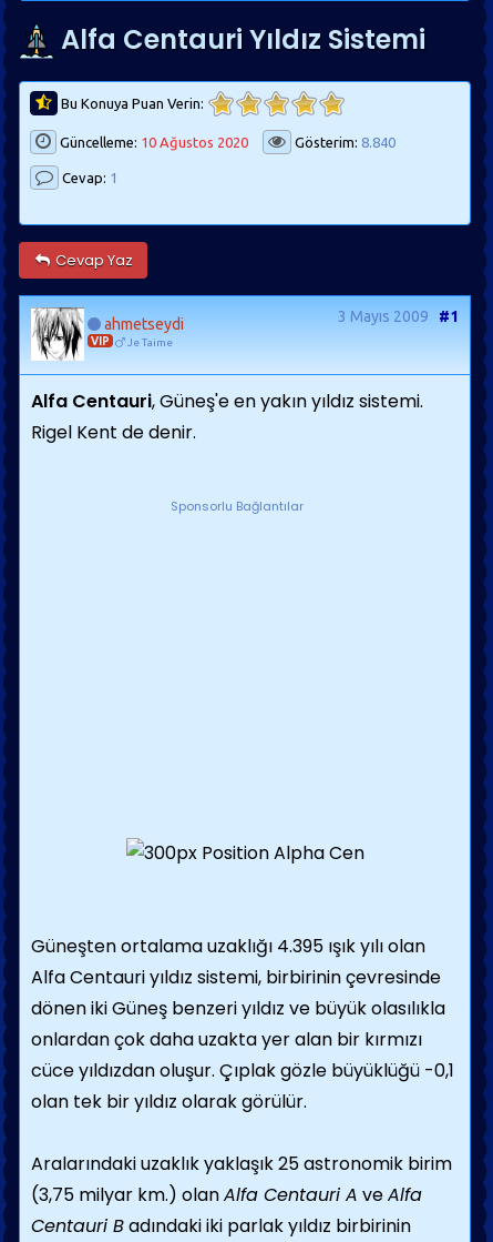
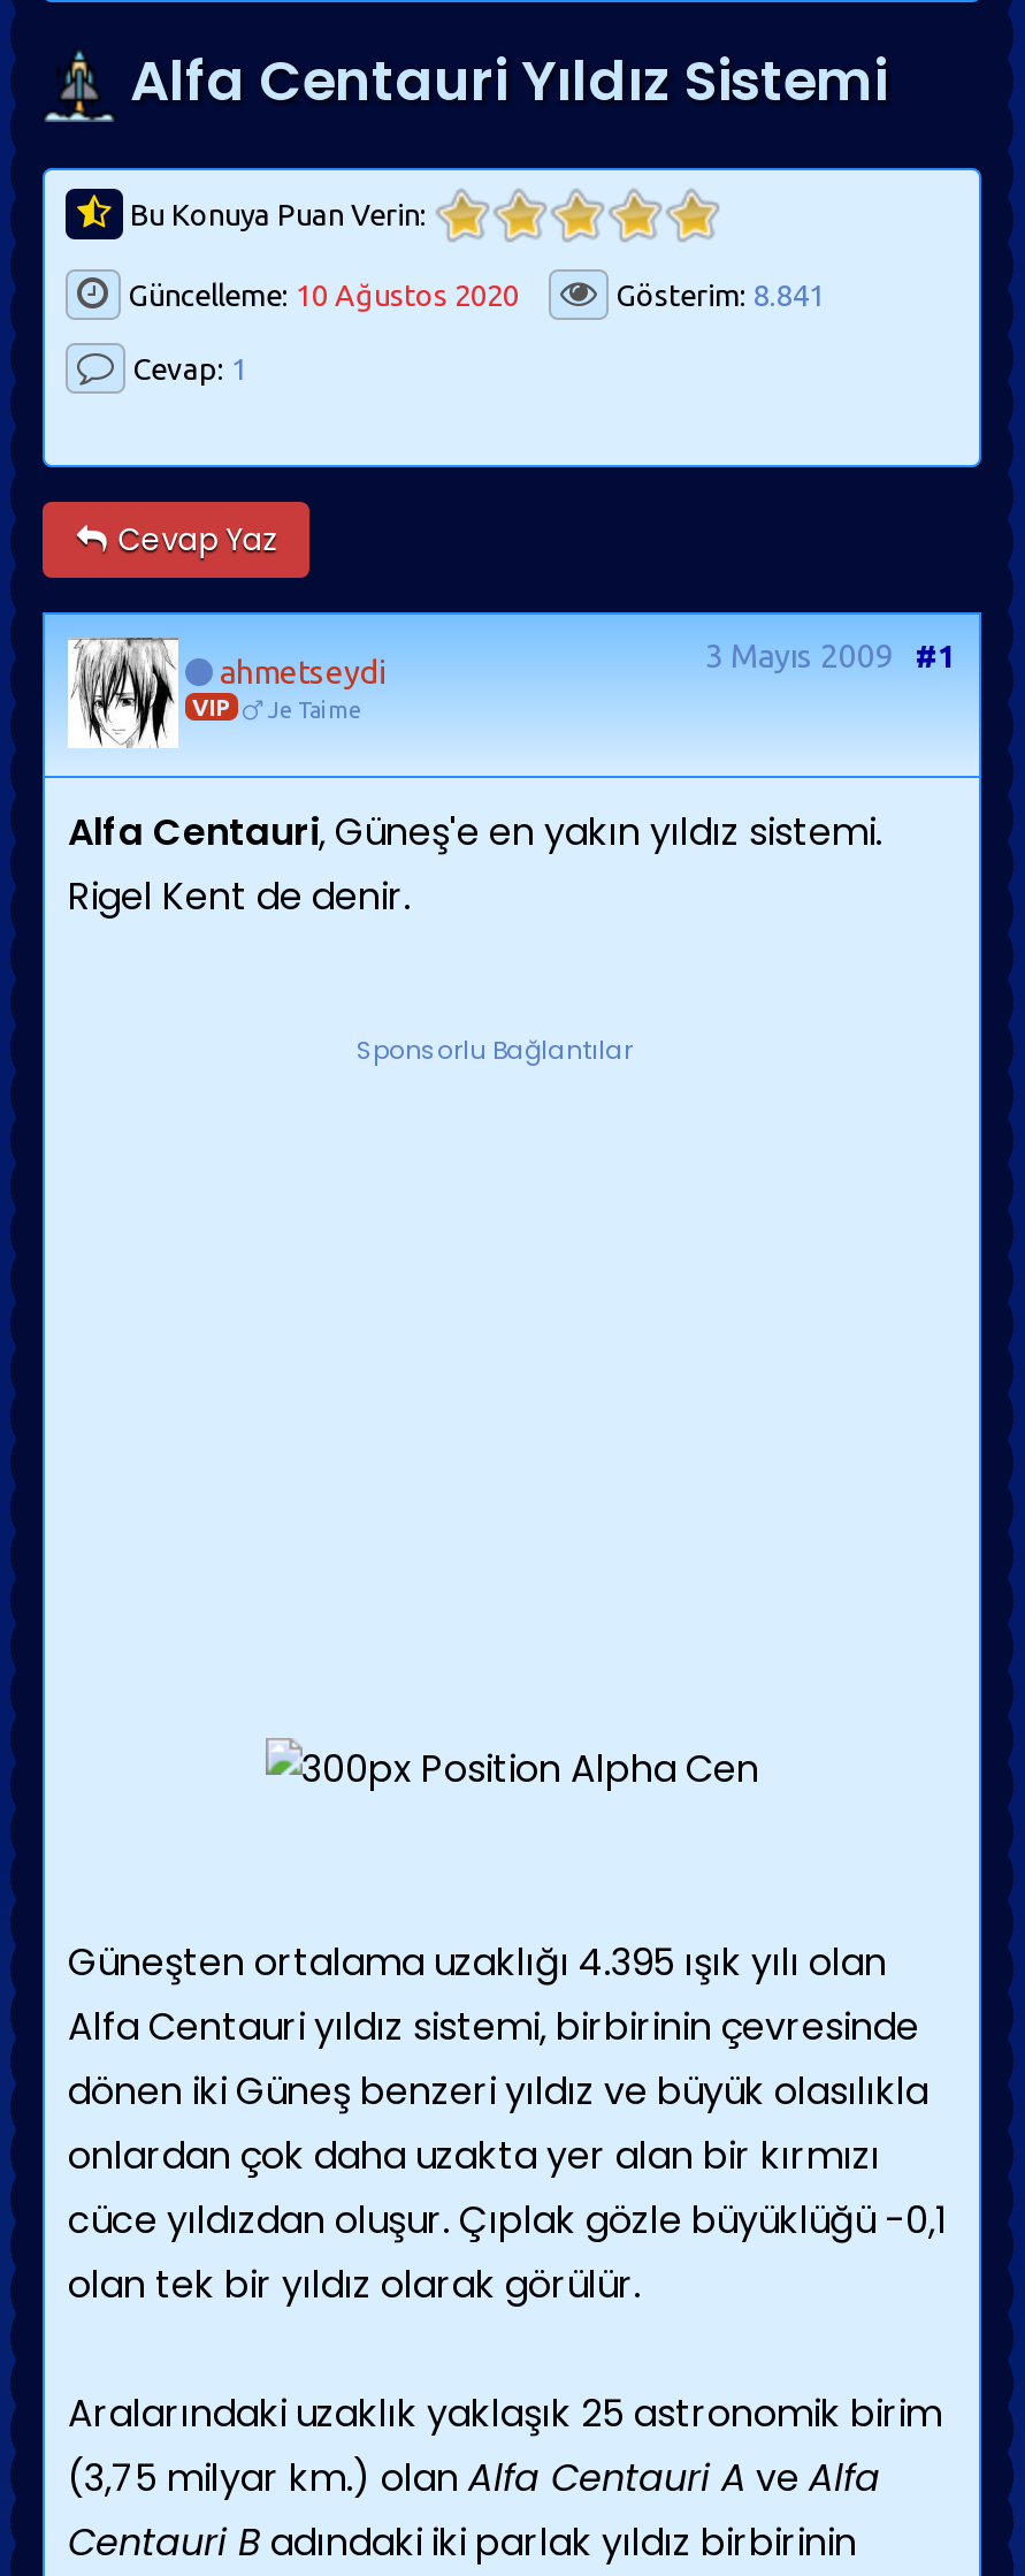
[291,134,396,150] Gösterim: 8.840 -> [609,279,825,311] Gösterim: 8.841

